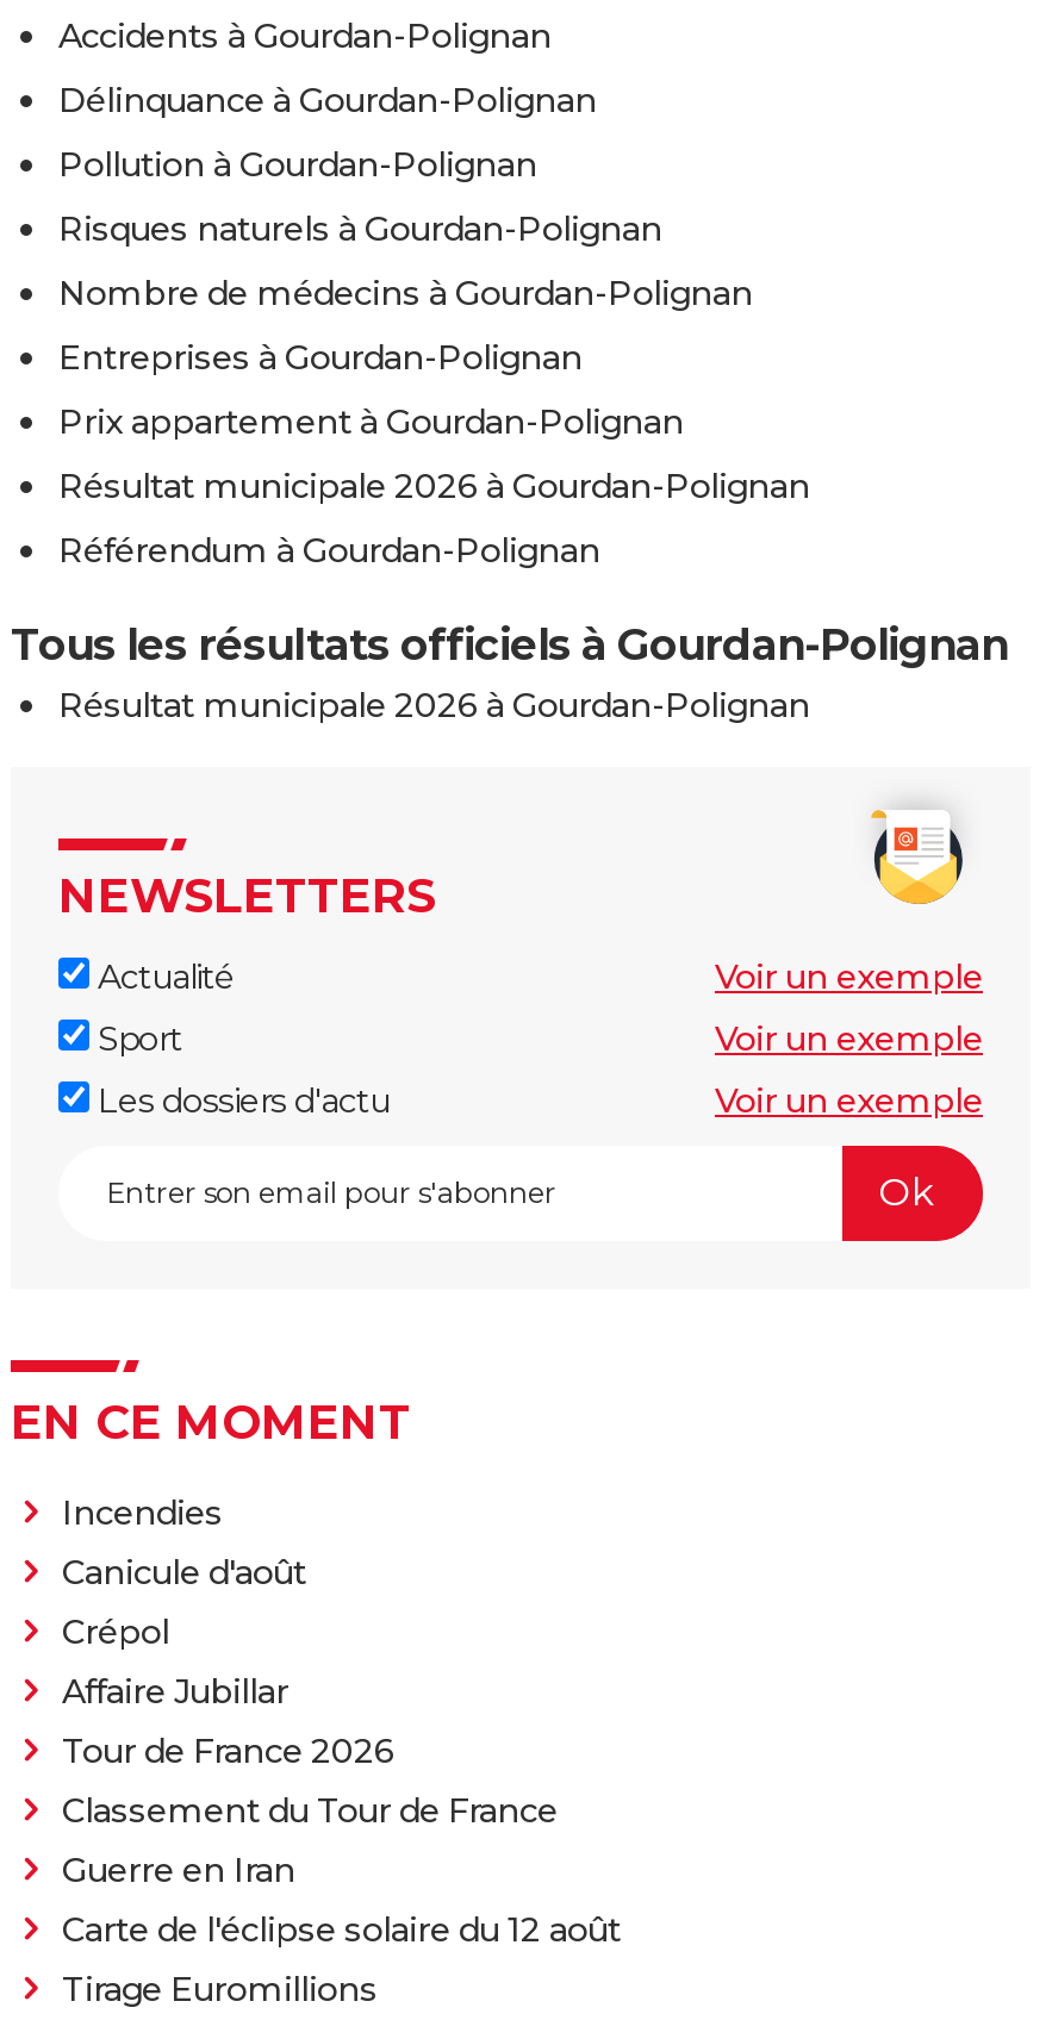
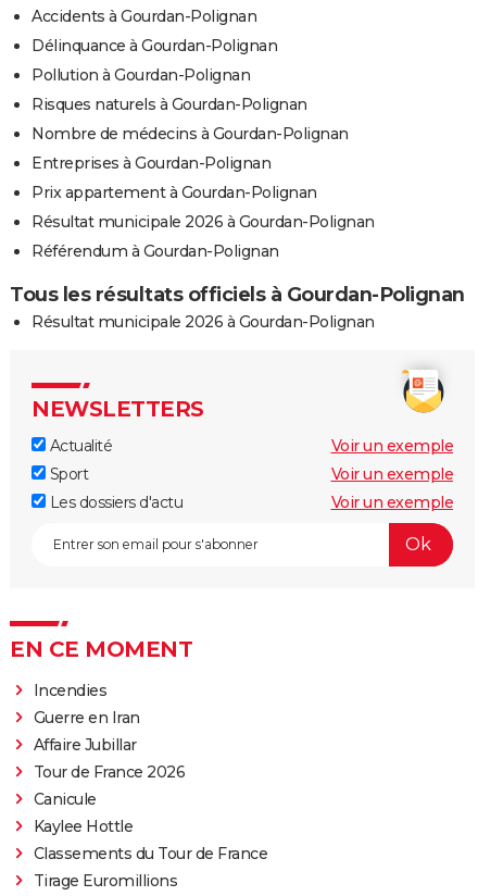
[62,1550,306,1652] Canicule d'août | Crépol -> none
[62,1788,621,1950] Classement du Tour de France | Carte de l'éclipse solaire du 12 août -> [33,789,267,863] Canicule | Kaylee Hottle | Classements du Tour de France
moved [62,1847,295,1890] -> [33,707,140,727]: Guerre en Iran

